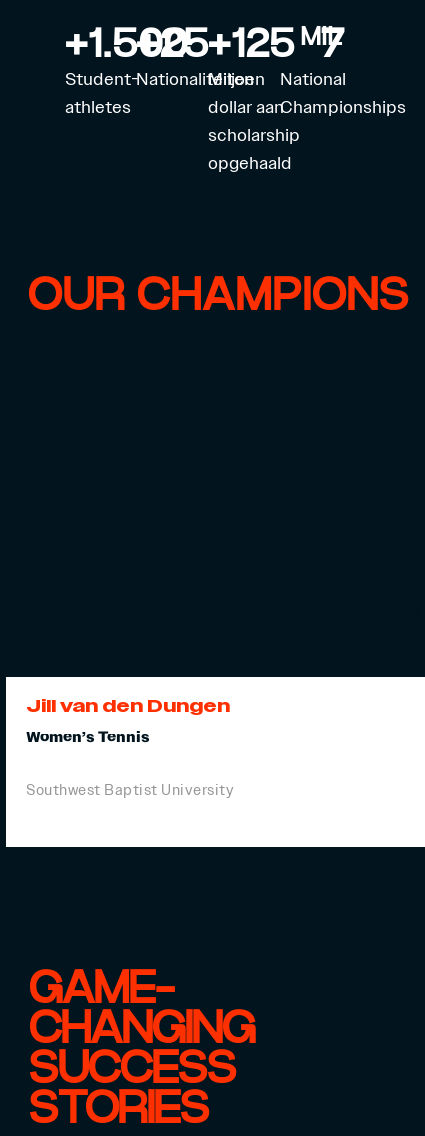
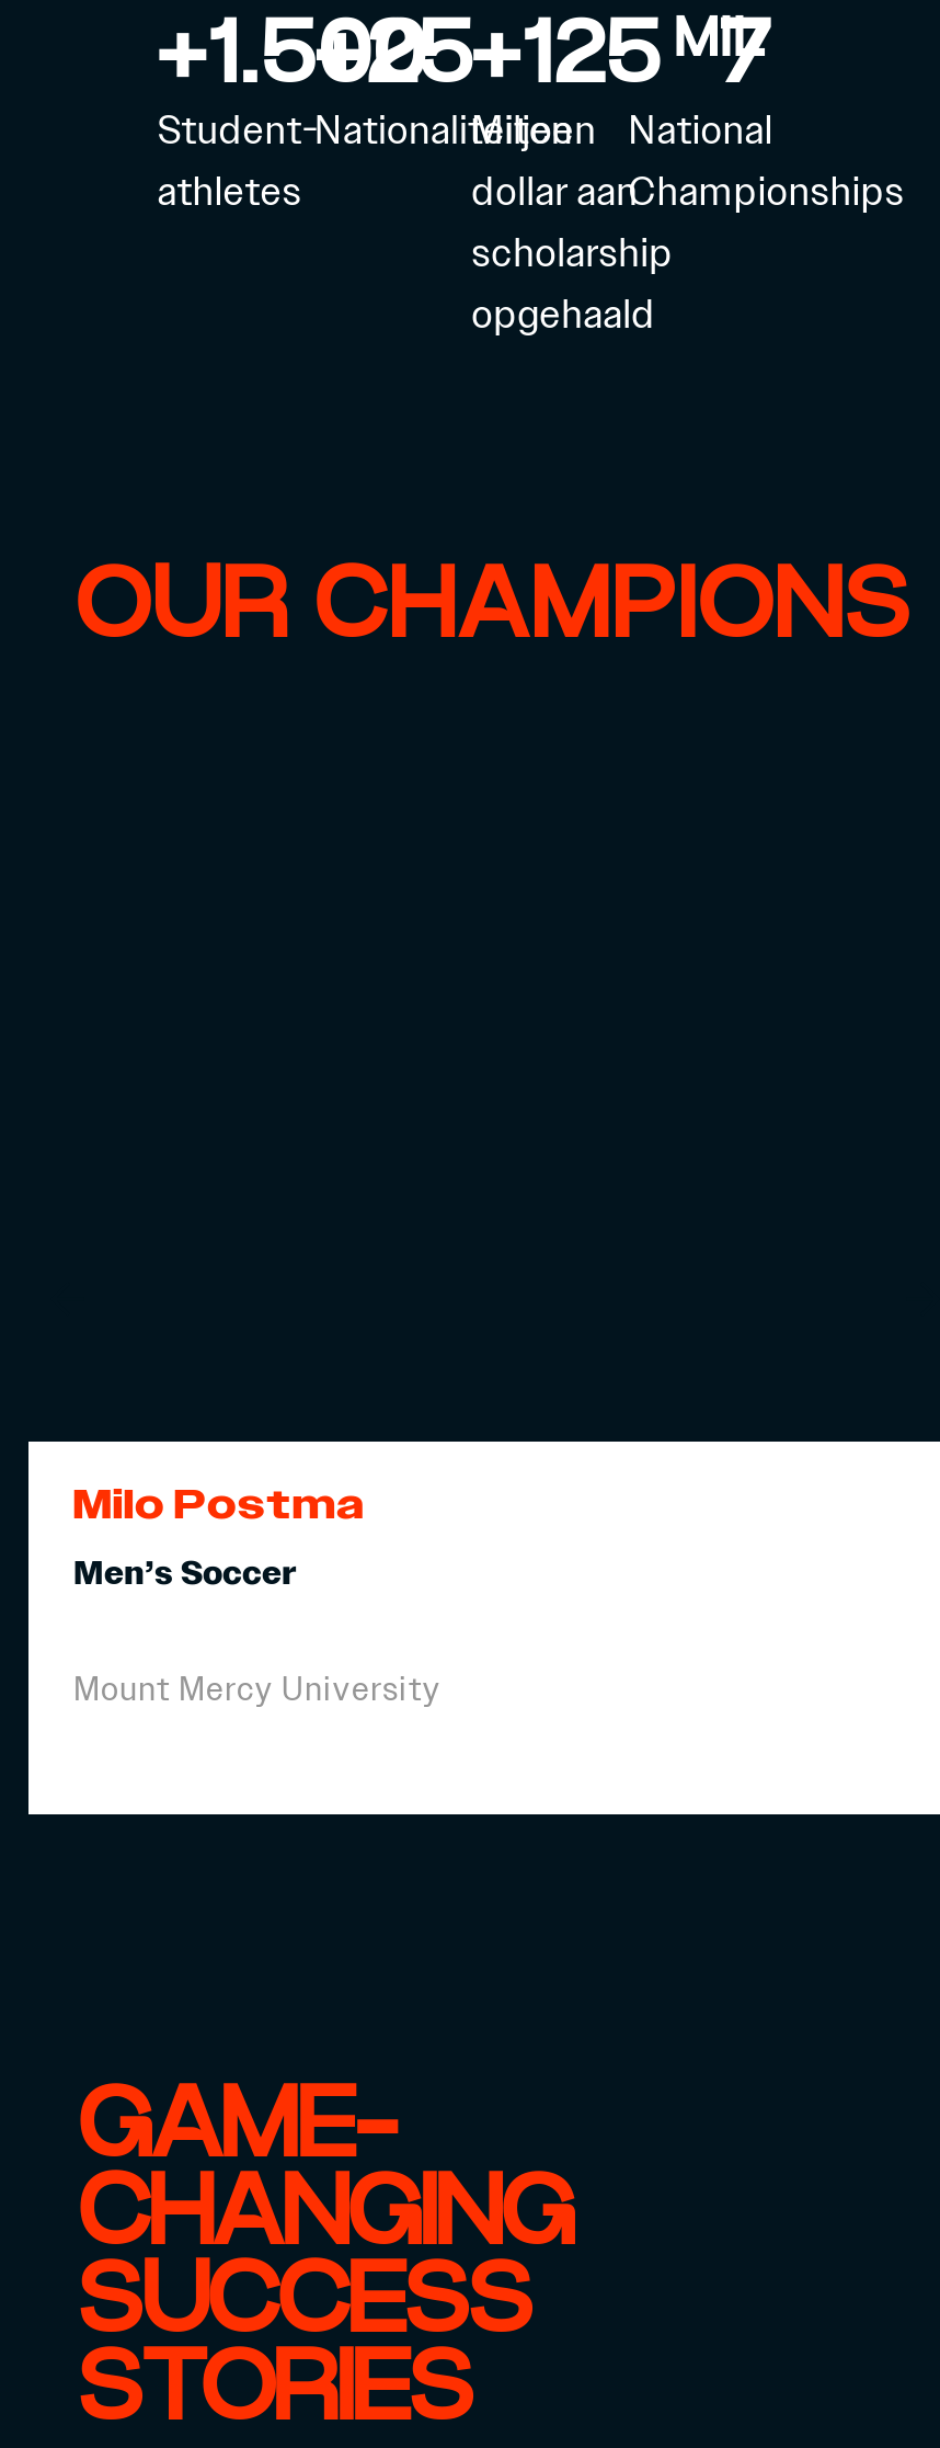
[26,693,230,747] Jill van den Dungen | Women’s Tennis -> [73,1477,365,1596] Milo Postma | Men’s Soccer
[26,780,234,800] Southwest Baptist University -> [73,1668,441,1712] Mount Mercy University

